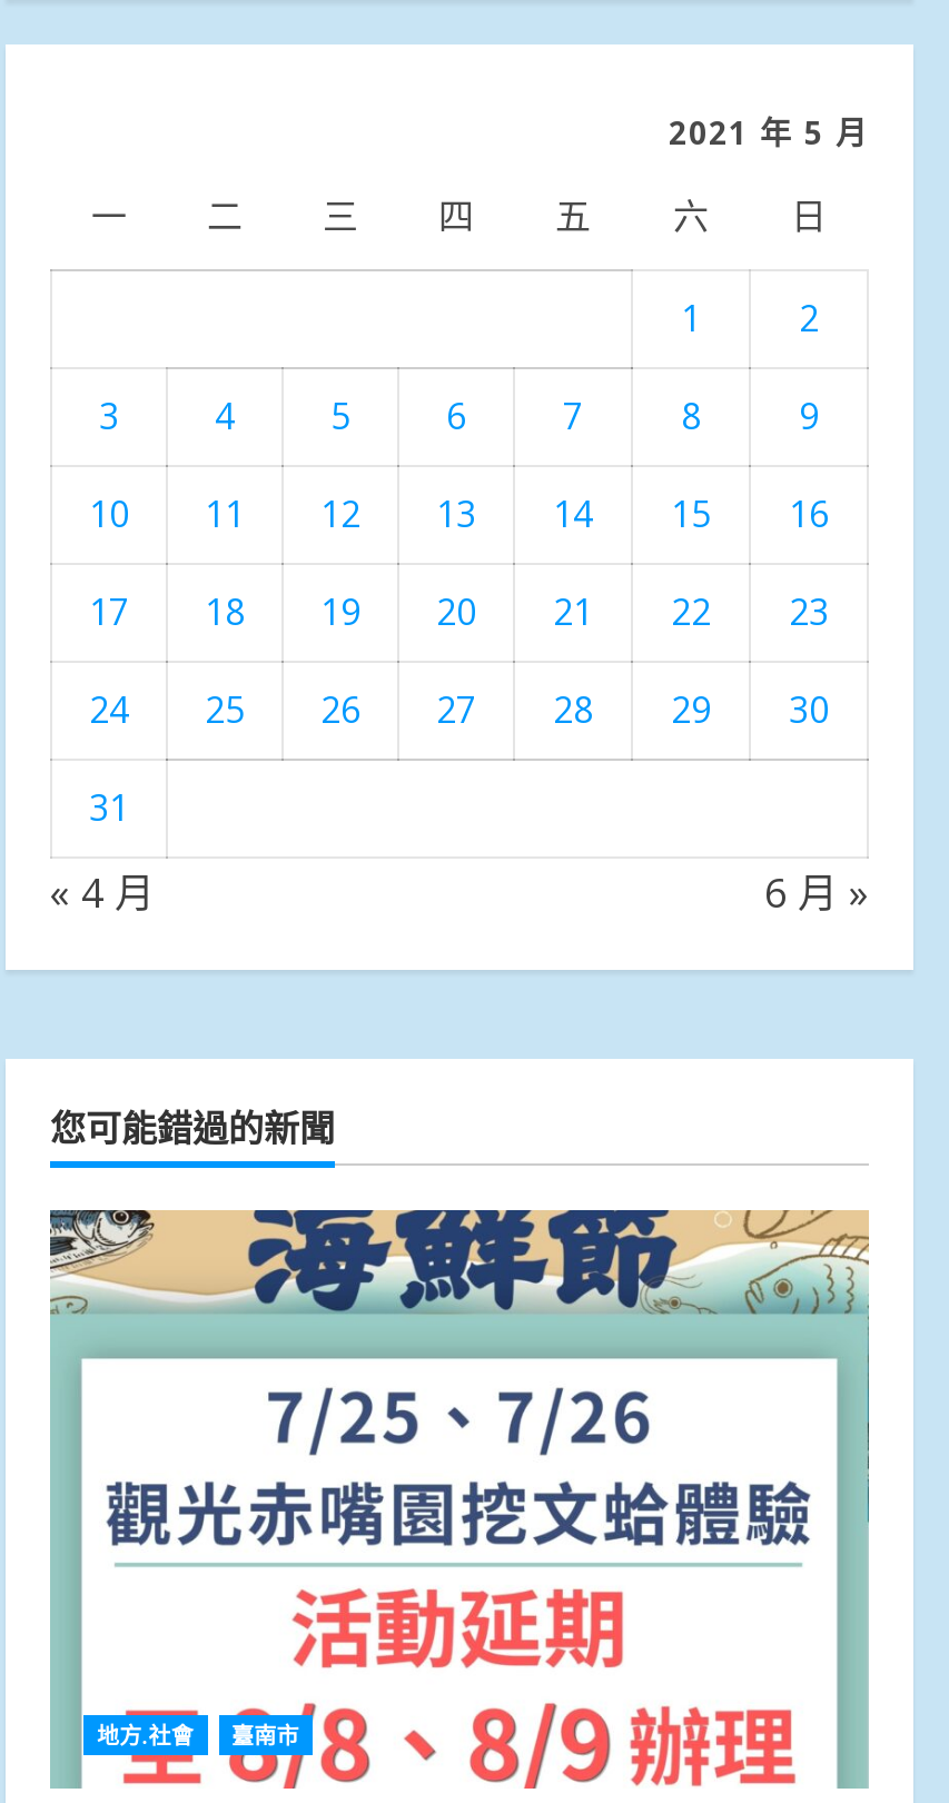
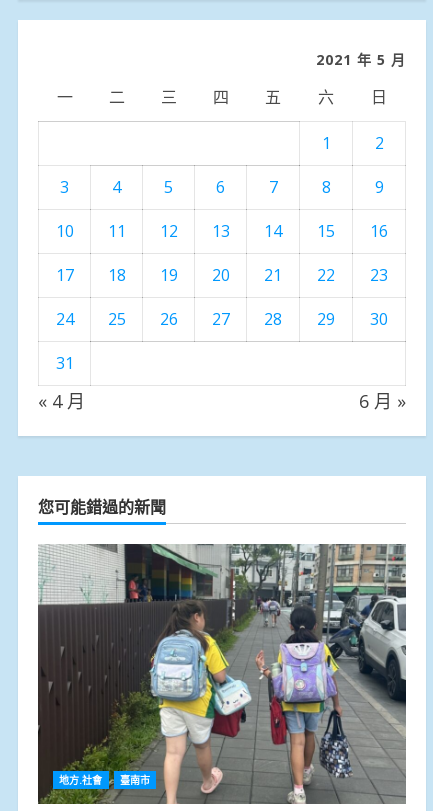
[48,1208,871,1791] [image] -> [37,543,407,805] [image]

